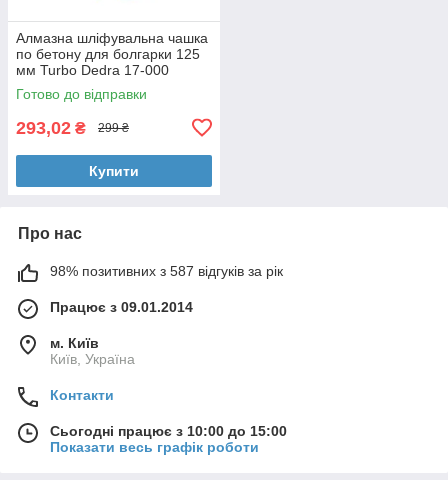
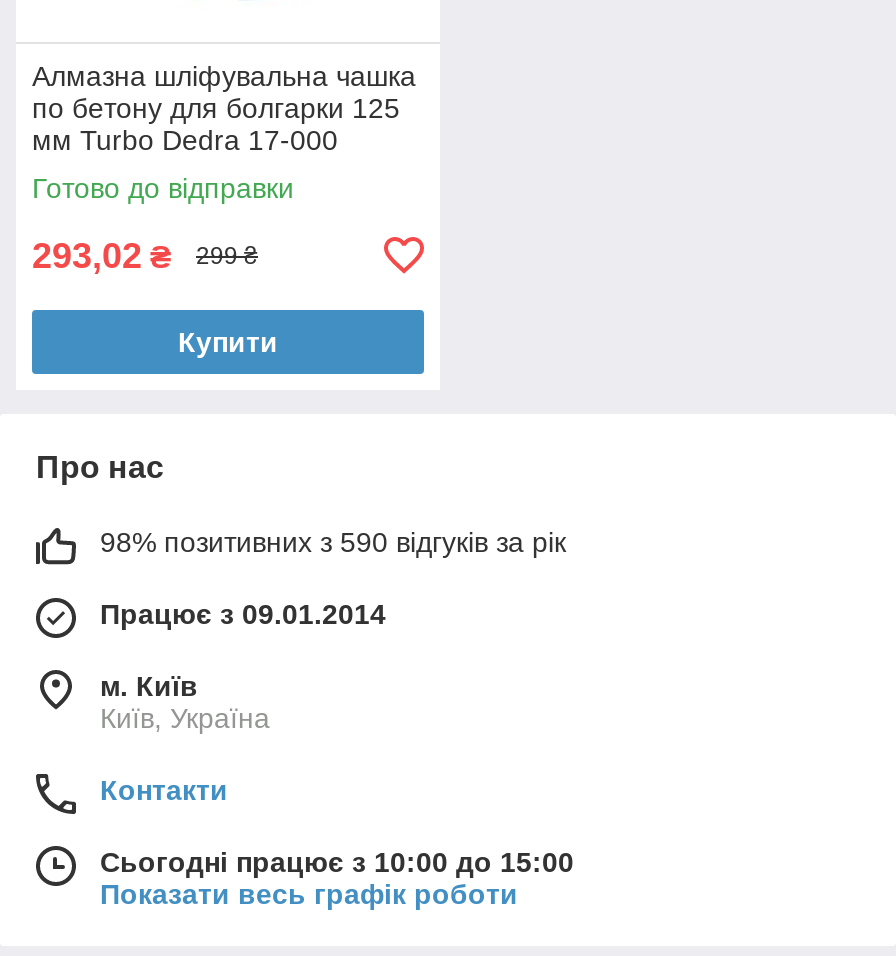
[50,263,283,279] 98% позитивних з 587 відгуків за рік -> [100,526,566,558] 98% позитивних з 590 відгуків за рік

